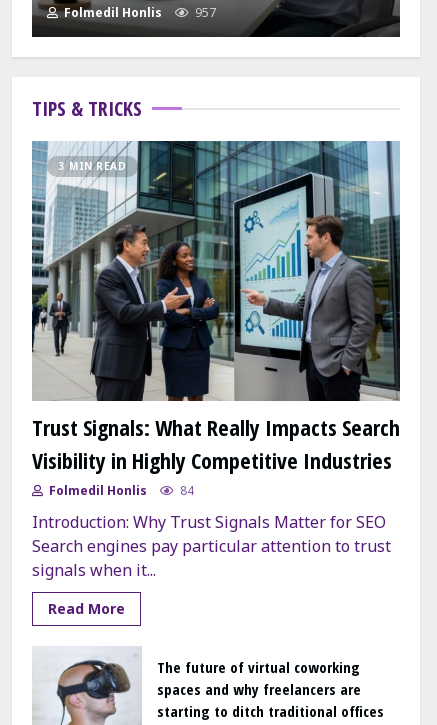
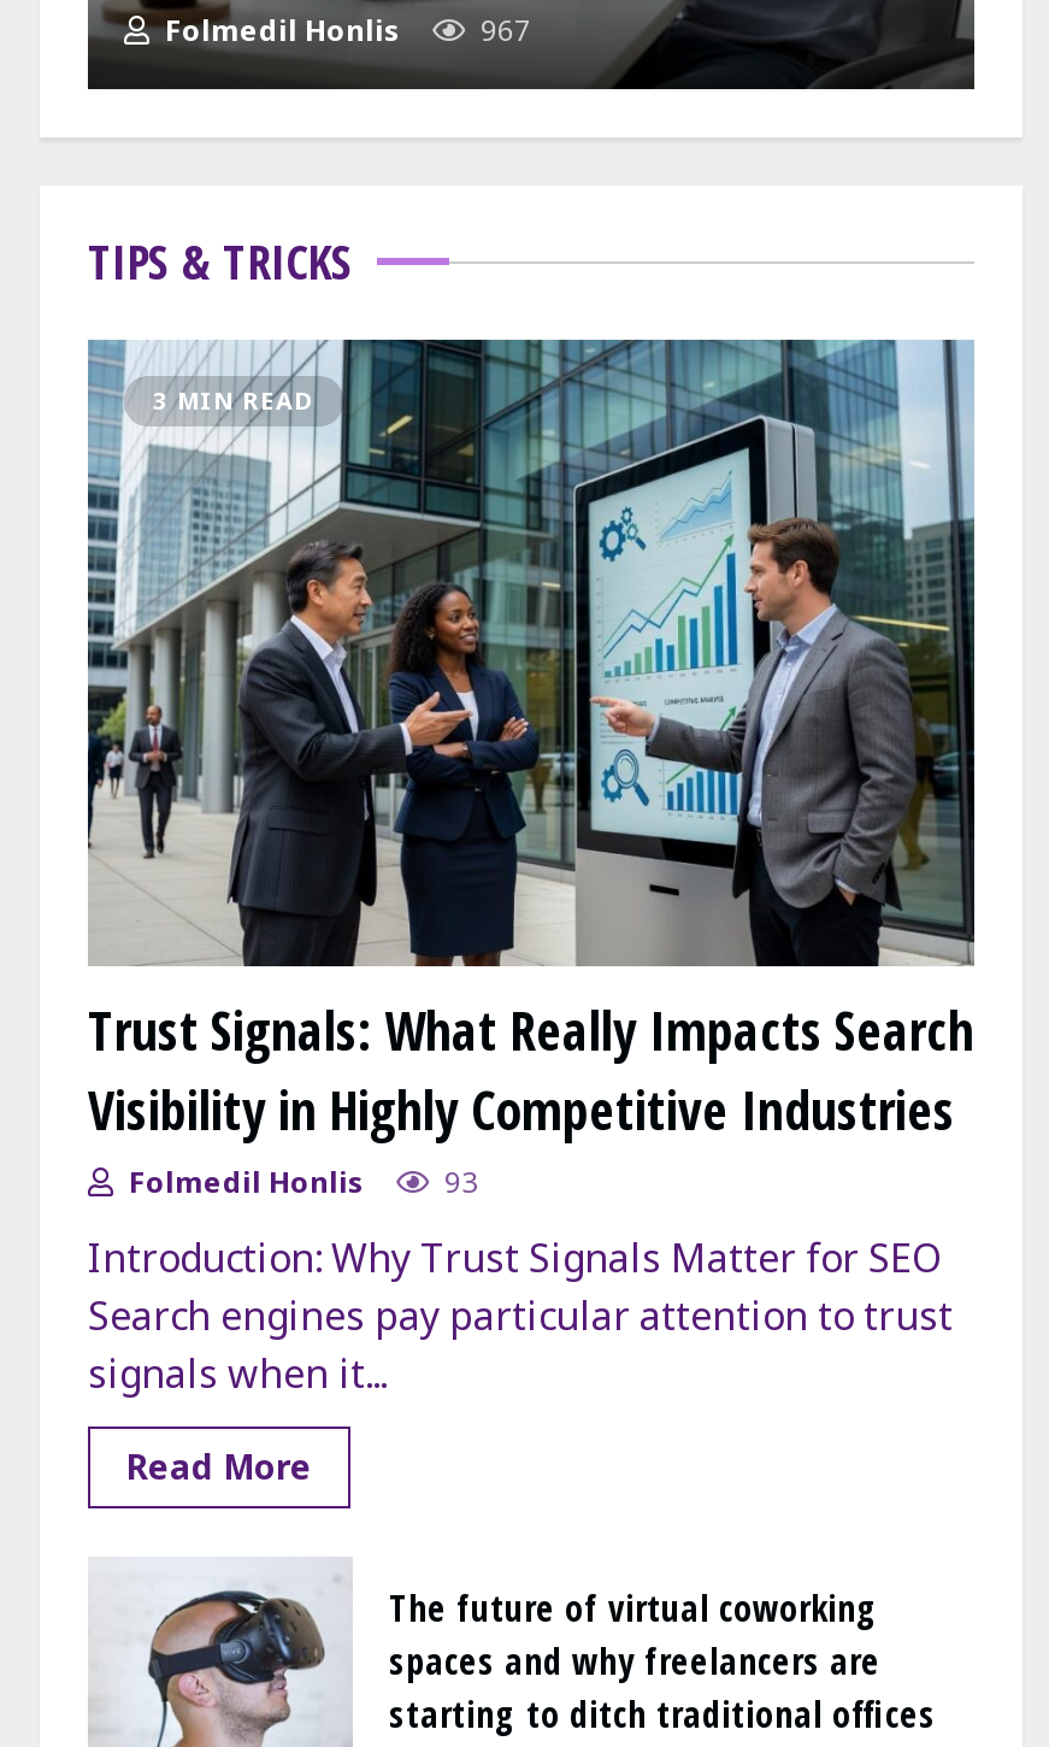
[61,4,216,21] Folmedil Honlis 957 -> [158,9,531,50] Folmedil Honlis 967
[46,482,194,499] Folmedil Honlis 84 -> [122,1161,478,1202] Folmedil Honlis 93

